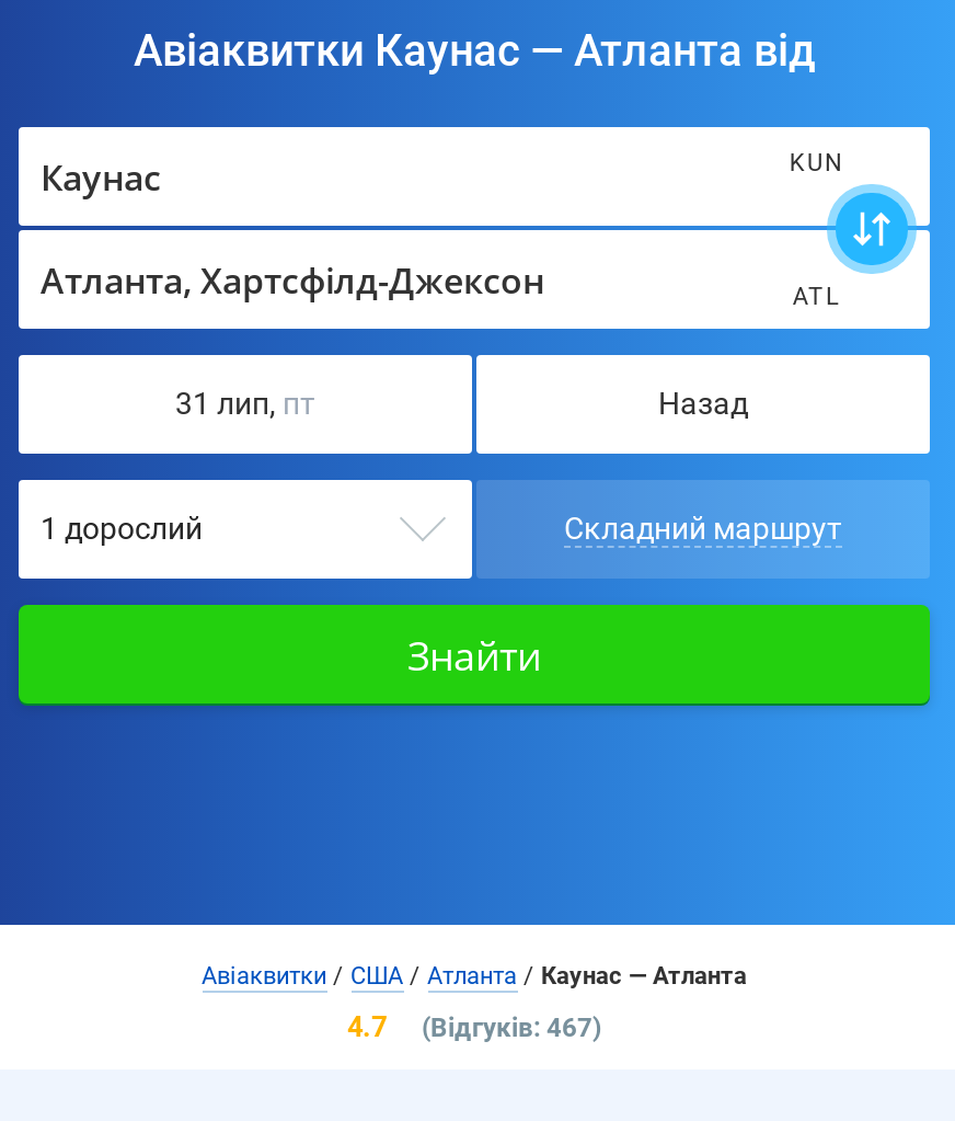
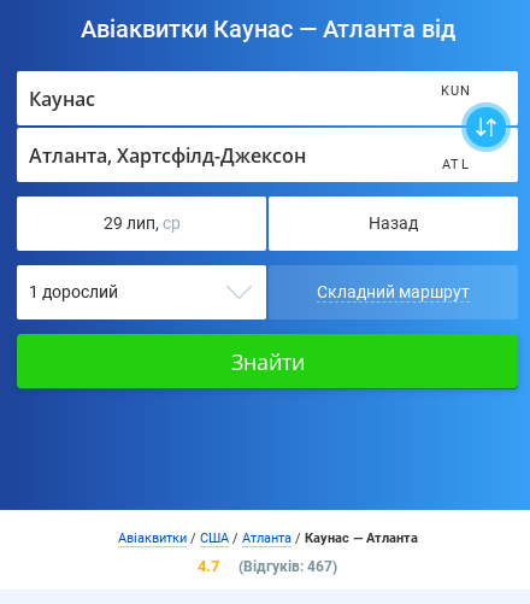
[175,386,315,421] 31 лип, пт -> [103,213,180,233] 29 лип, ср

